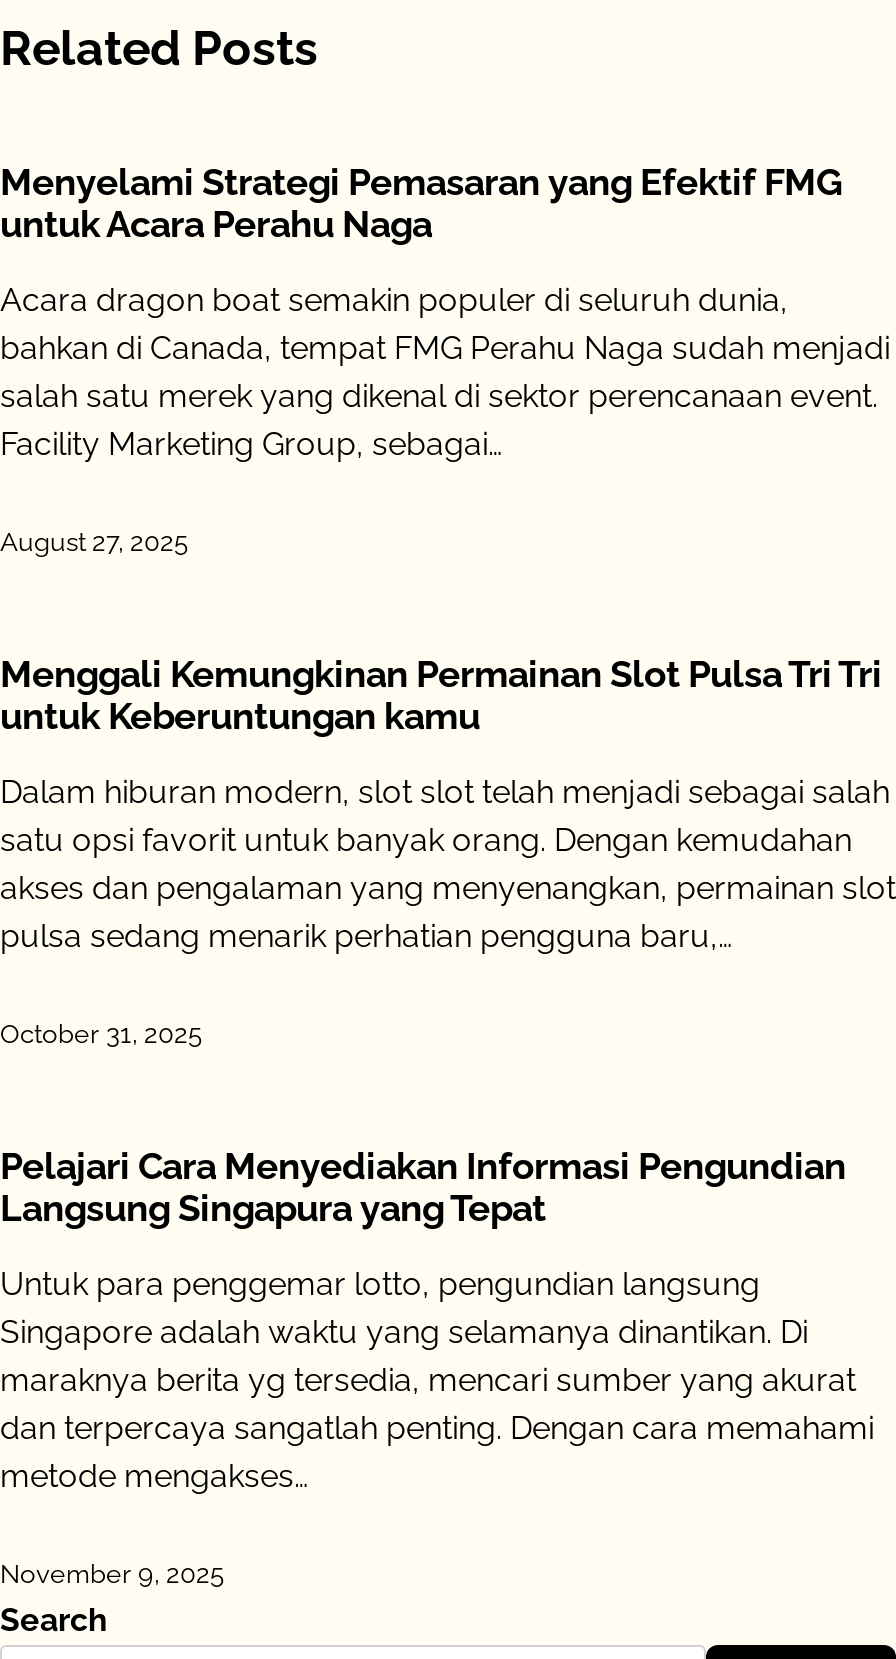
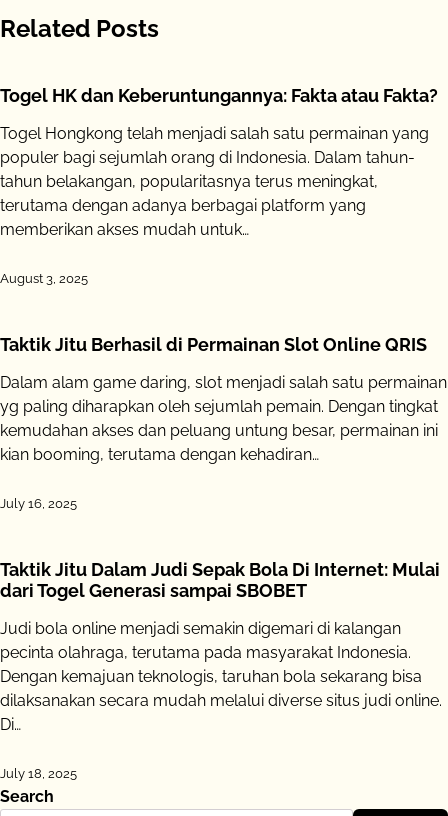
[0,160,842,244] Menyelami Strategi Pemasaran yang Efektif FMG | untuk Acara Perahu Naga -> [0,85,438,106] Togel HK dan Keberuntungannya: Fakta atau Fakta?
[0,280,890,462] Acara dragon boat semakin populer di seluruh dunia, | bahkan di Canada, tempat FMG Perahu Naga sudah menjadi | salah satu merek yang dikenal di sektor perencanaan event. | Facility Marketing Group, sebagai… -> [0,124,429,239] Togel Hongkong telah menjadi salah satu permainan yang | populer bagi sejumlah orang di Indonesia. Dalam tahun- | tahun belakangan, popularitasnya terus meningkat, | terutama dengan adanya berbagai platform yang | memberikan akses mudah untuk…
[0,526,188,556] August 27, 2025 -> [0,271,88,286] August 3, 2025
[0,652,882,736] Menggali Kemungkinan Permainan Slot Pulsa Tri Tri | untuk Keberuntungan kamu -> [0,334,427,355] Taktik Jitu Berhasil di Permainan Slot Online QRIS
[0,772,896,954] Dalam hiburan modern, slot slot telah menjadi sebagai salah | satu opsi favorit untuk banyak orang. Dengan kemudahan | akses dan pengalaman yang menyenangkan, permainan slot | pulsa sedang menarik perhatian pengguna baru,… -> [0,373,447,464] Dalam alam game daring, slot menjadi salah satu permainan | yg paling diharapkan oleh sejumlah pemain. Dengan tingkat | kemudahan akses dan peluang untung besar, permainan ini | kian booming, terutama dengan kehadiran…
[0,1018,202,1048] October 31, 2025 -> [0,496,77,511] July 16, 2025
[0,1144,846,1228] Pelajari Cara Menyediakan Informasi Pengundian | Langsung Singapura yang Tepat -> [0,559,440,601] Taktik Jitu Dalam Judi Sepak Bola Di Internet: Mulai | dari Togel Generasi sampai SBOBET
[0,1264,874,1494] Untuk para penggemar lotto, pengundian langsung | Singapore adalah waktu yang selamanya dinantikan. Di | maraknya berita yg tersedia, mencari sumber yang akurat | dan terpercaya sangatlah penting. Dengan cara memahami | metode mengakses… -> [0,619,442,734] Judi bola online menjadi semakin digemari di kalangan | pecinta olahraga, terutama pada masyarakat Indonesia. | Dengan kemajuan teknologis, taruhan bola sekarang bisa | dilaksanakan secara mudah melalui diverse situs judi online. | Di…
[0,1558,224,1588] November 9, 2025 -> [0,766,77,781] July 18, 2025

